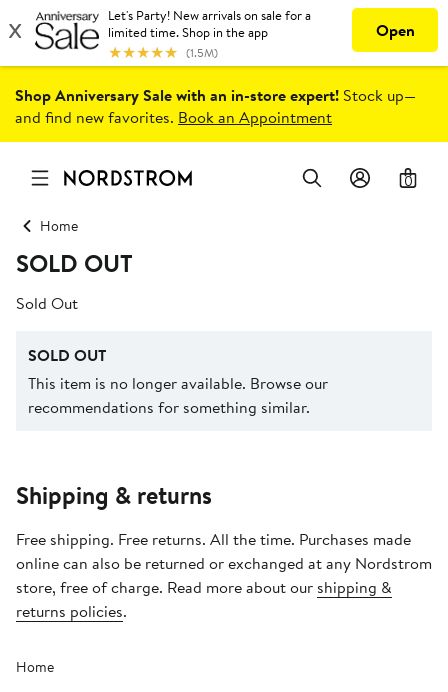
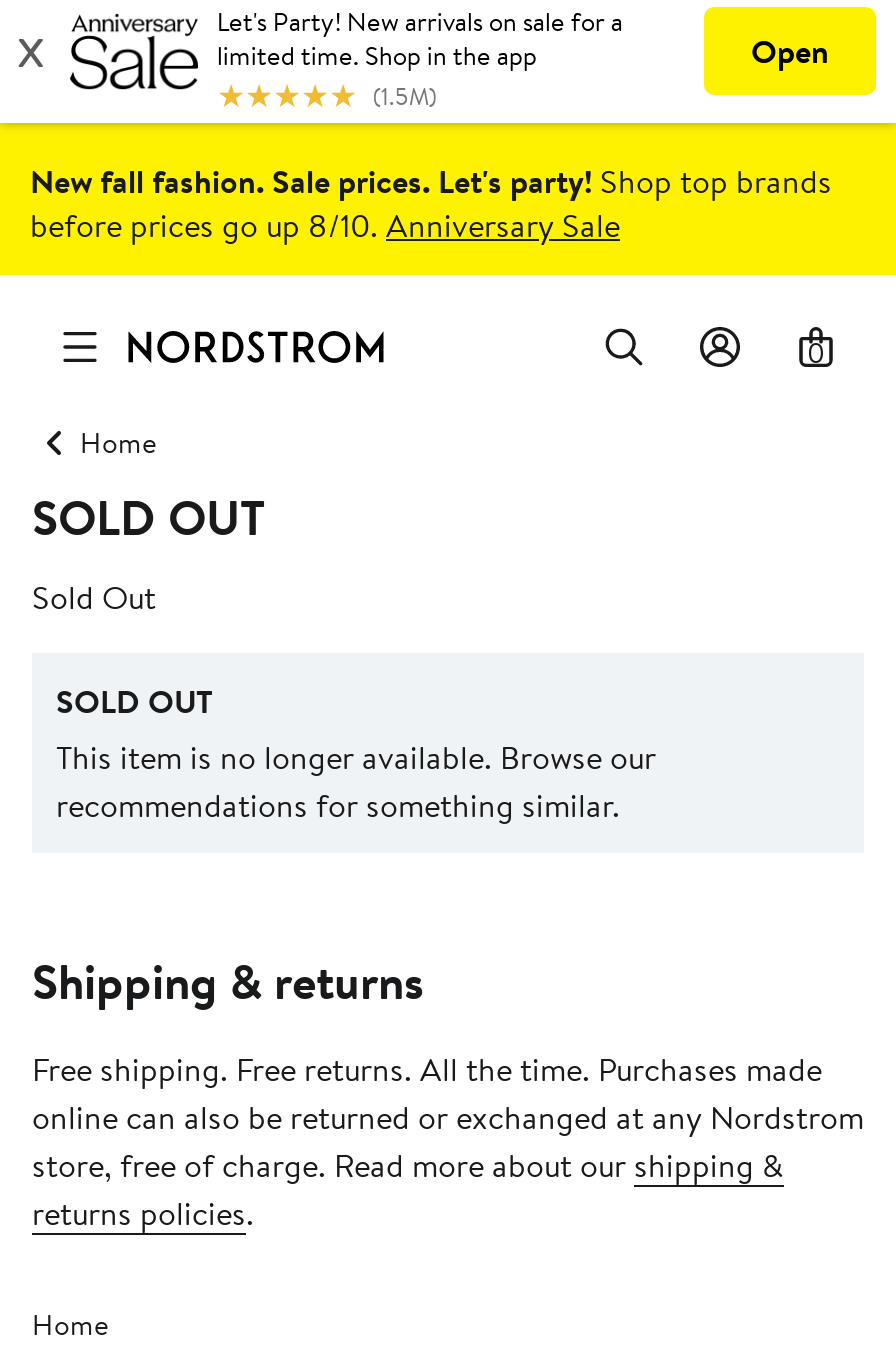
[15,84,416,128] Shop Anniversary Sale with an in-store expert! Stock up— | and find new favorites. Book an Appointment -> [30,159,832,247] New fall fashion. Sale prices. Let's party! Shop top brands | before prices go up 8/10. Anniversary Sale

